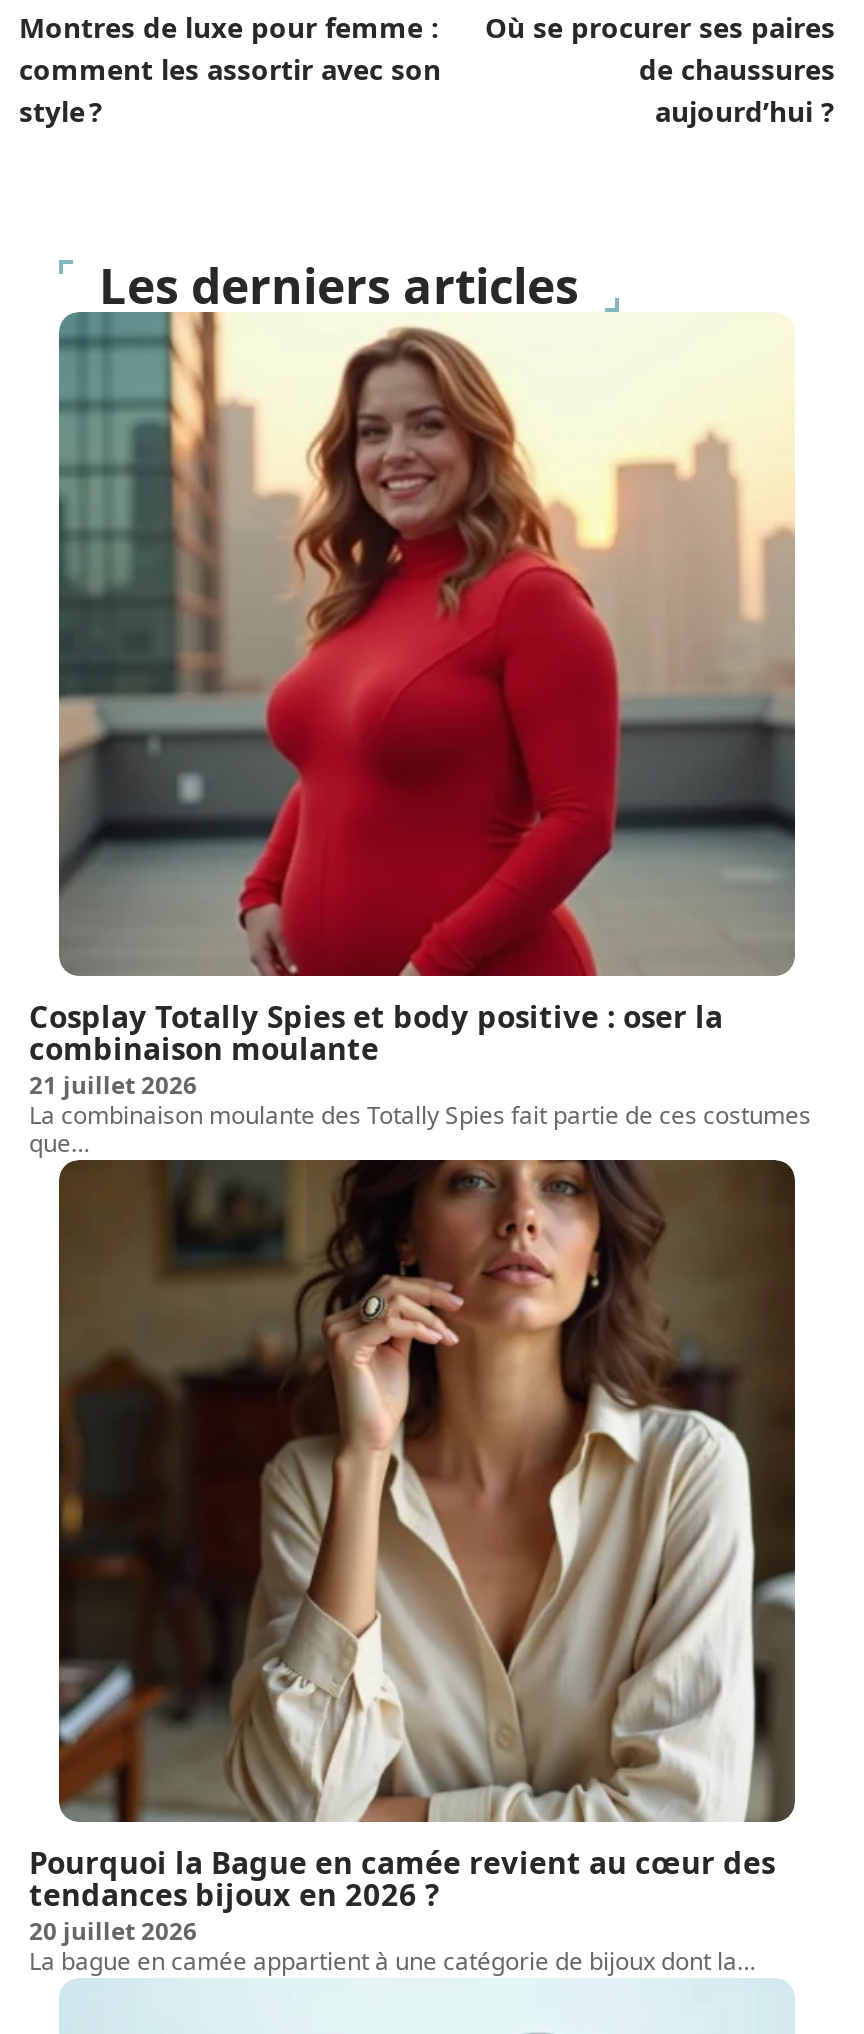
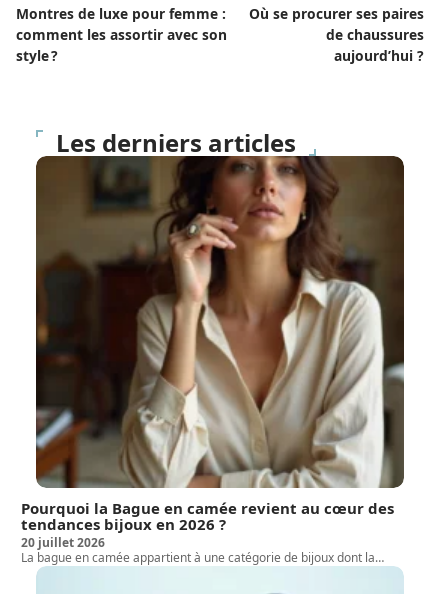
[29,310,811,1159] [image] | Cosplay Totally Spies et body positive : oser la | combinaison moulante | 21 juillet 2026 | La combinaison moulante des Totally Spies fait partie de ces costumes | que… -> none

